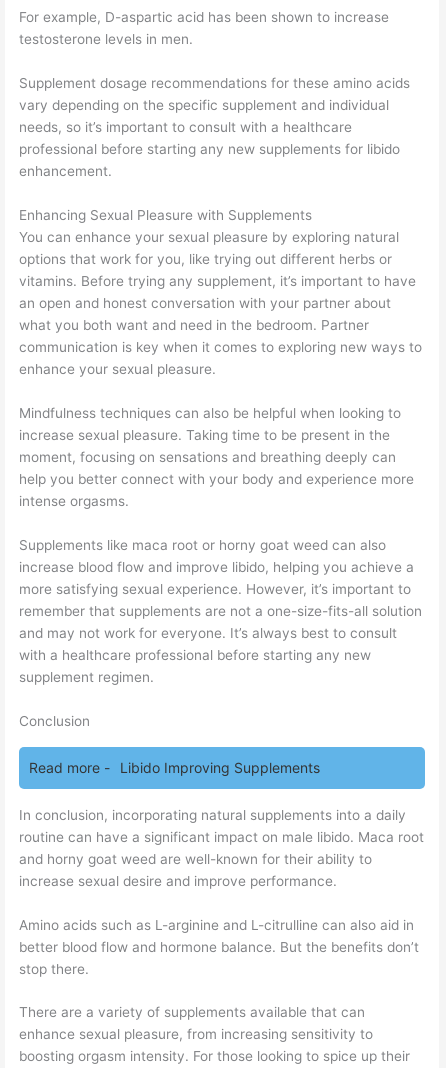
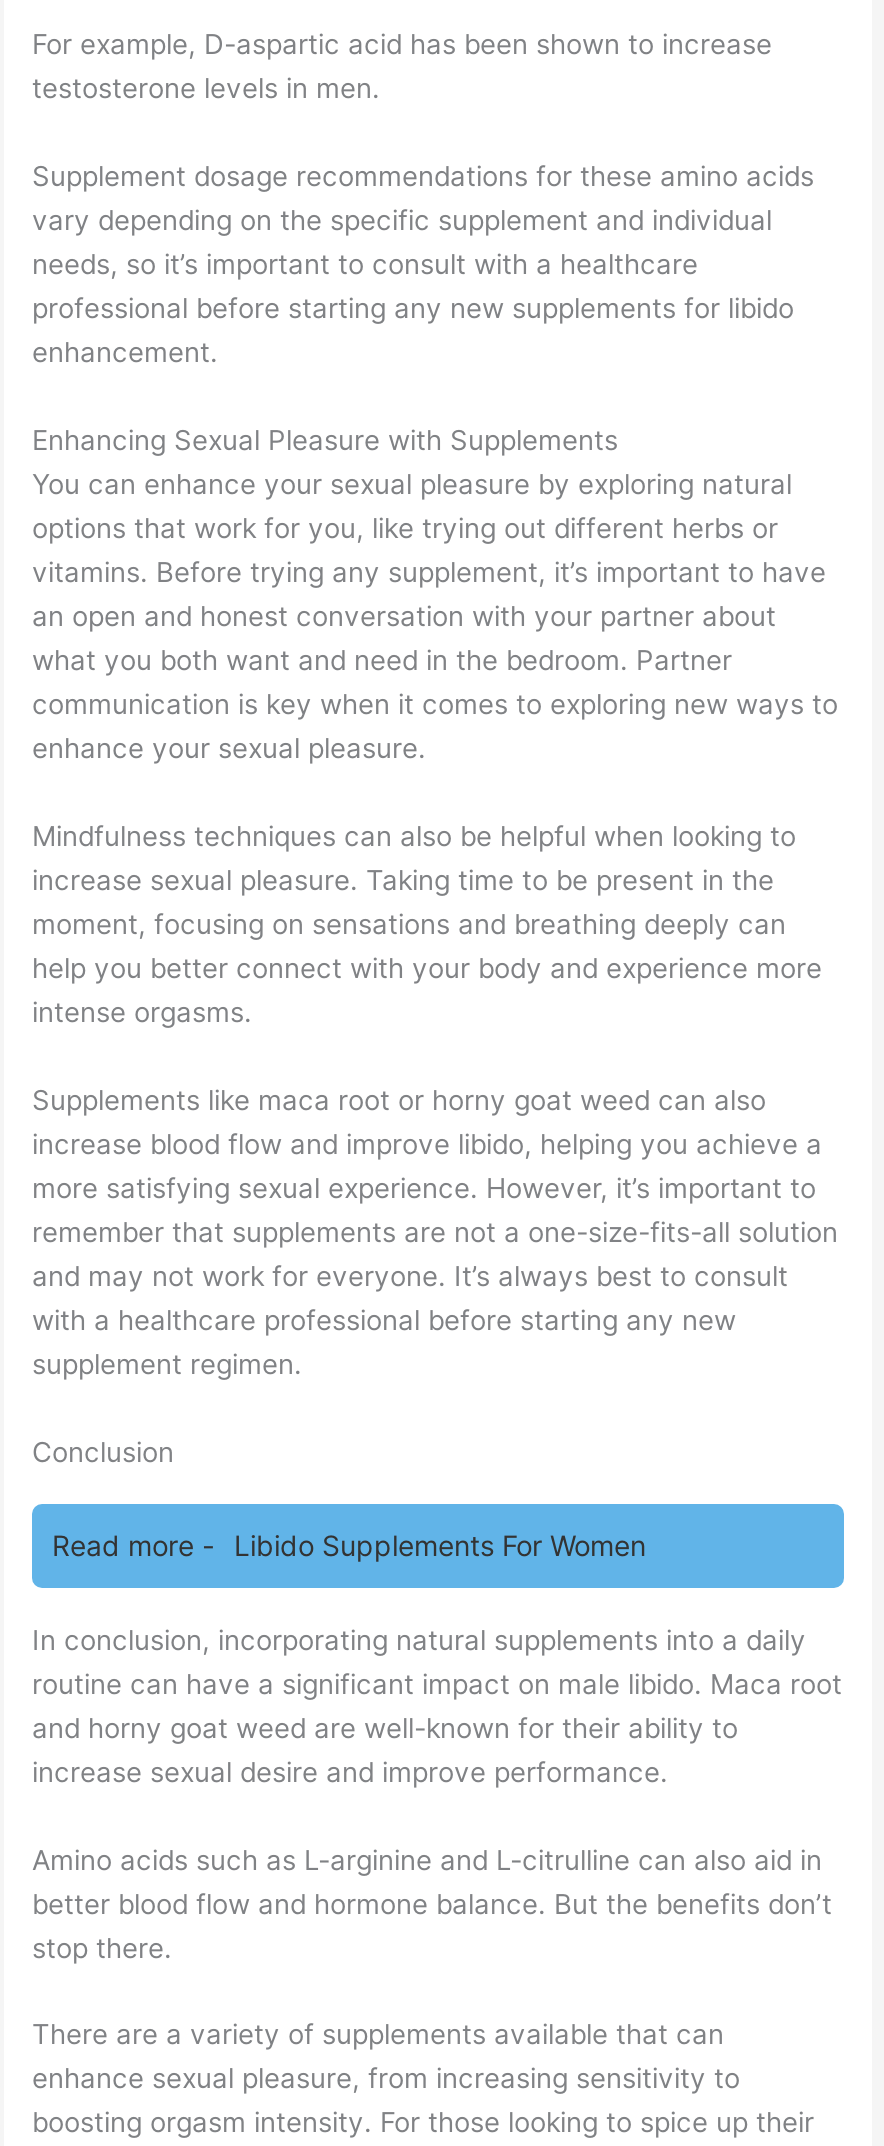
[29,759,320,776] Read more - Libido Improving Supplements -> [52,1527,646,1561] Read more - Libido Supplements For Women

